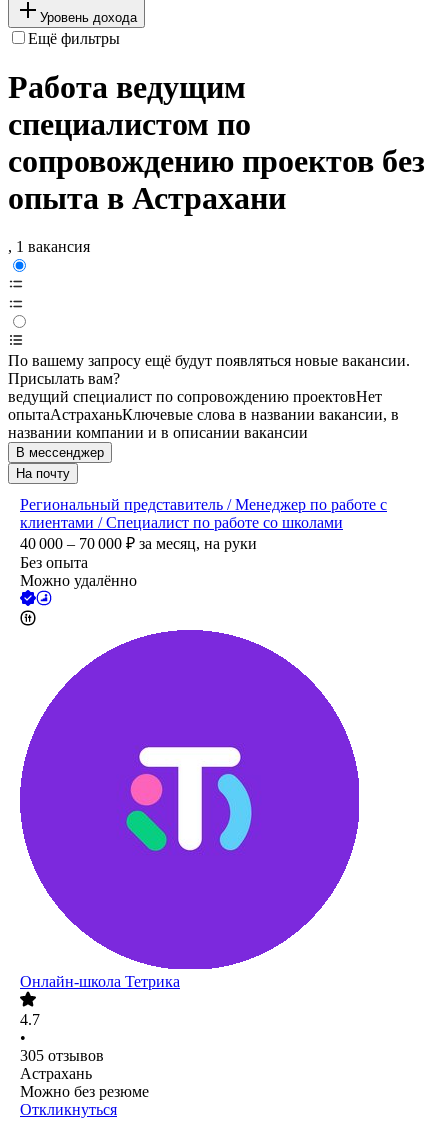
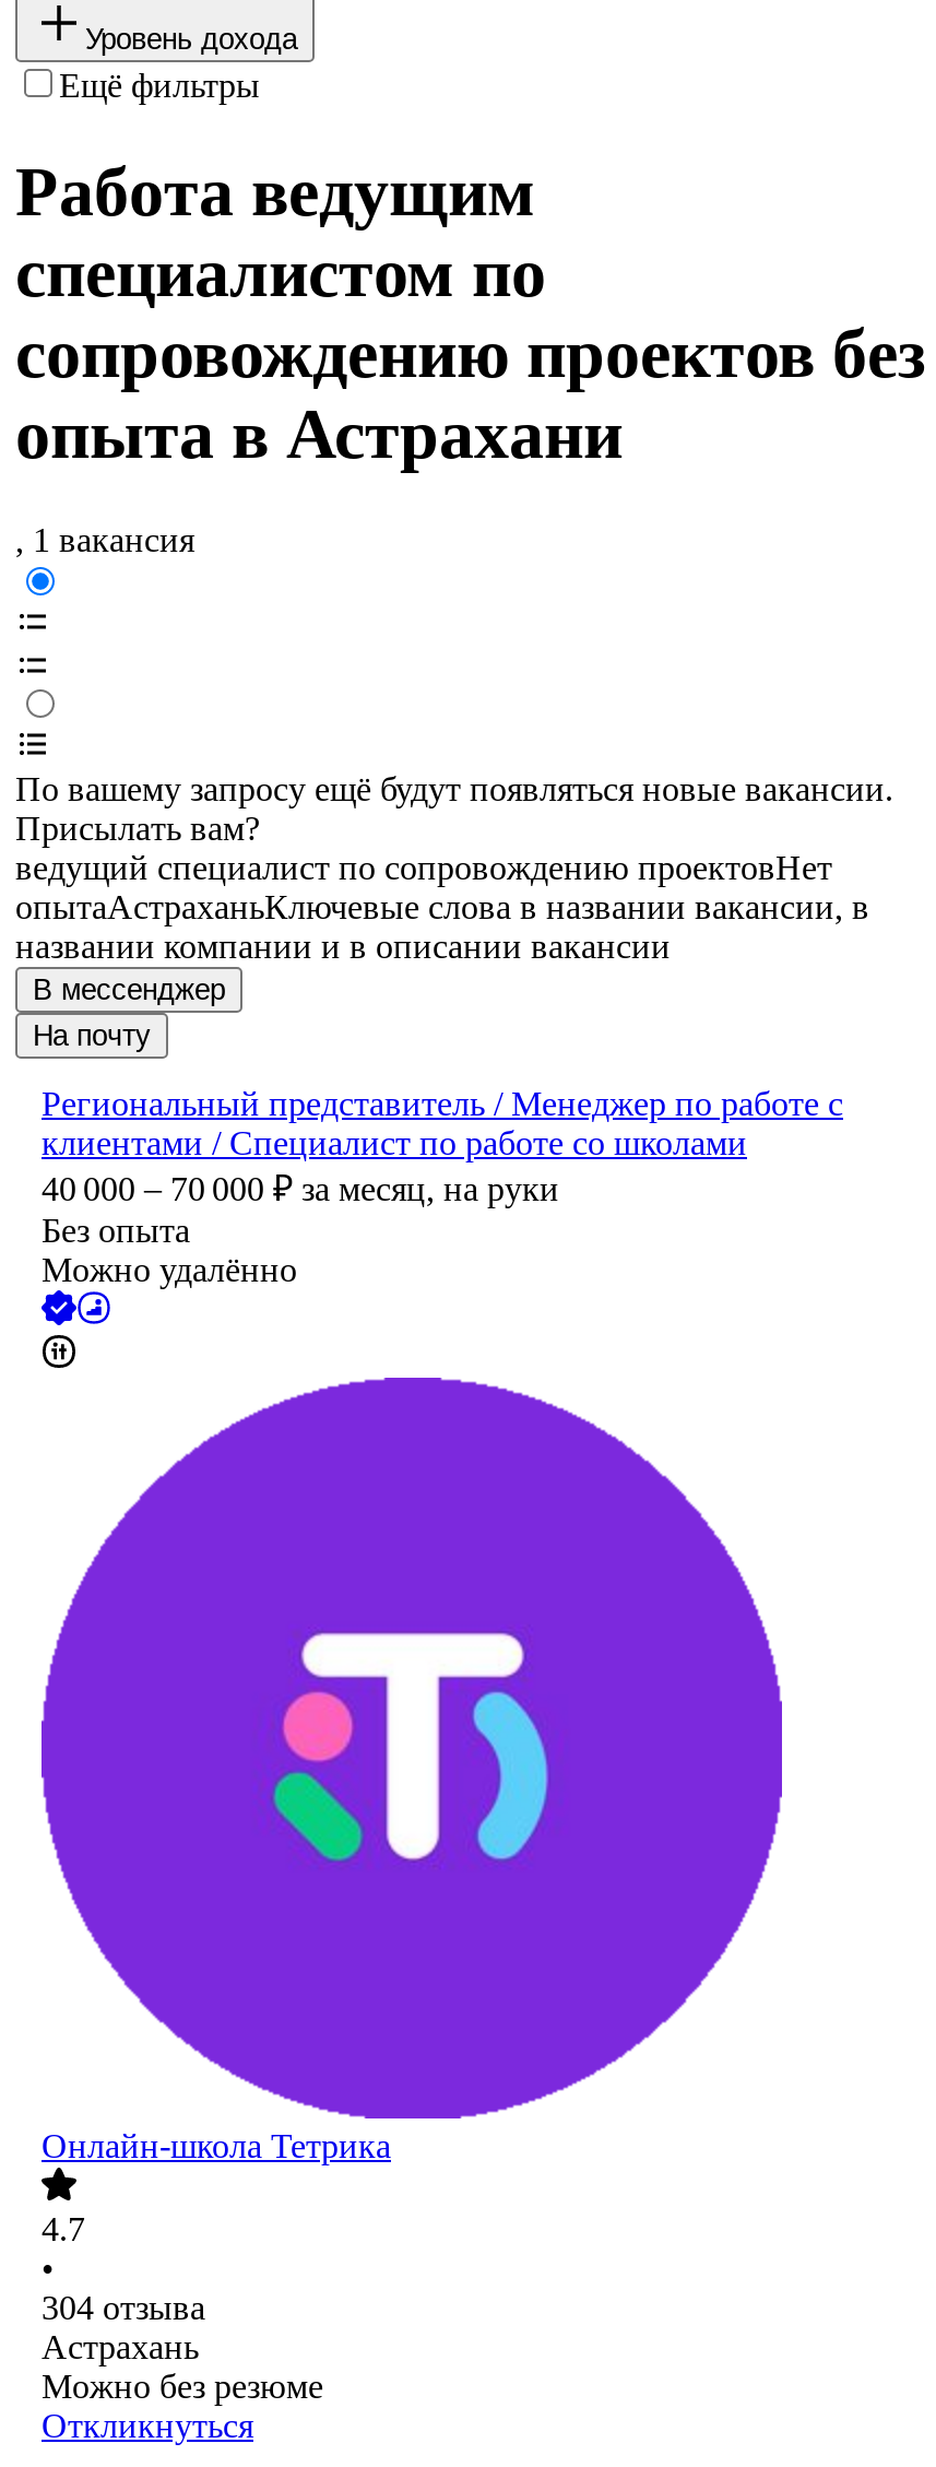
[20,1047,104,1064] 305 отзывов -> [42,2290,205,2327] 304 отзыва

